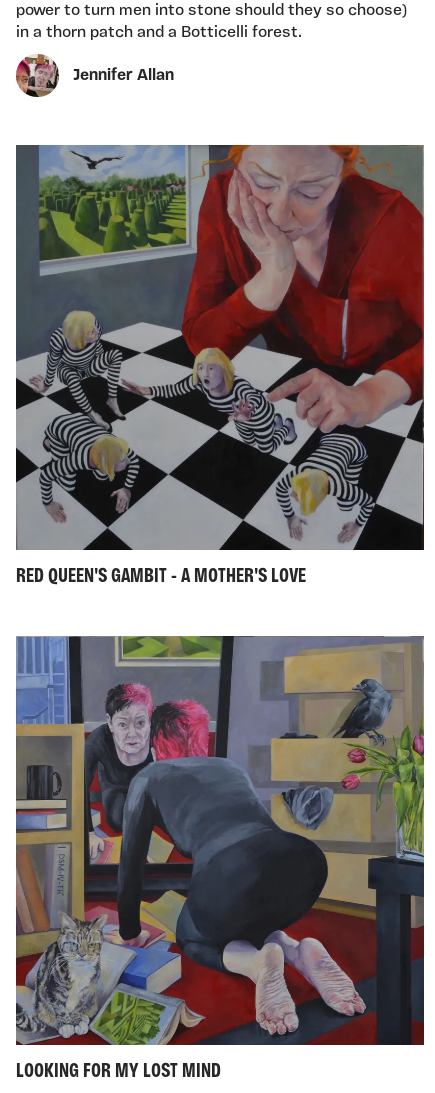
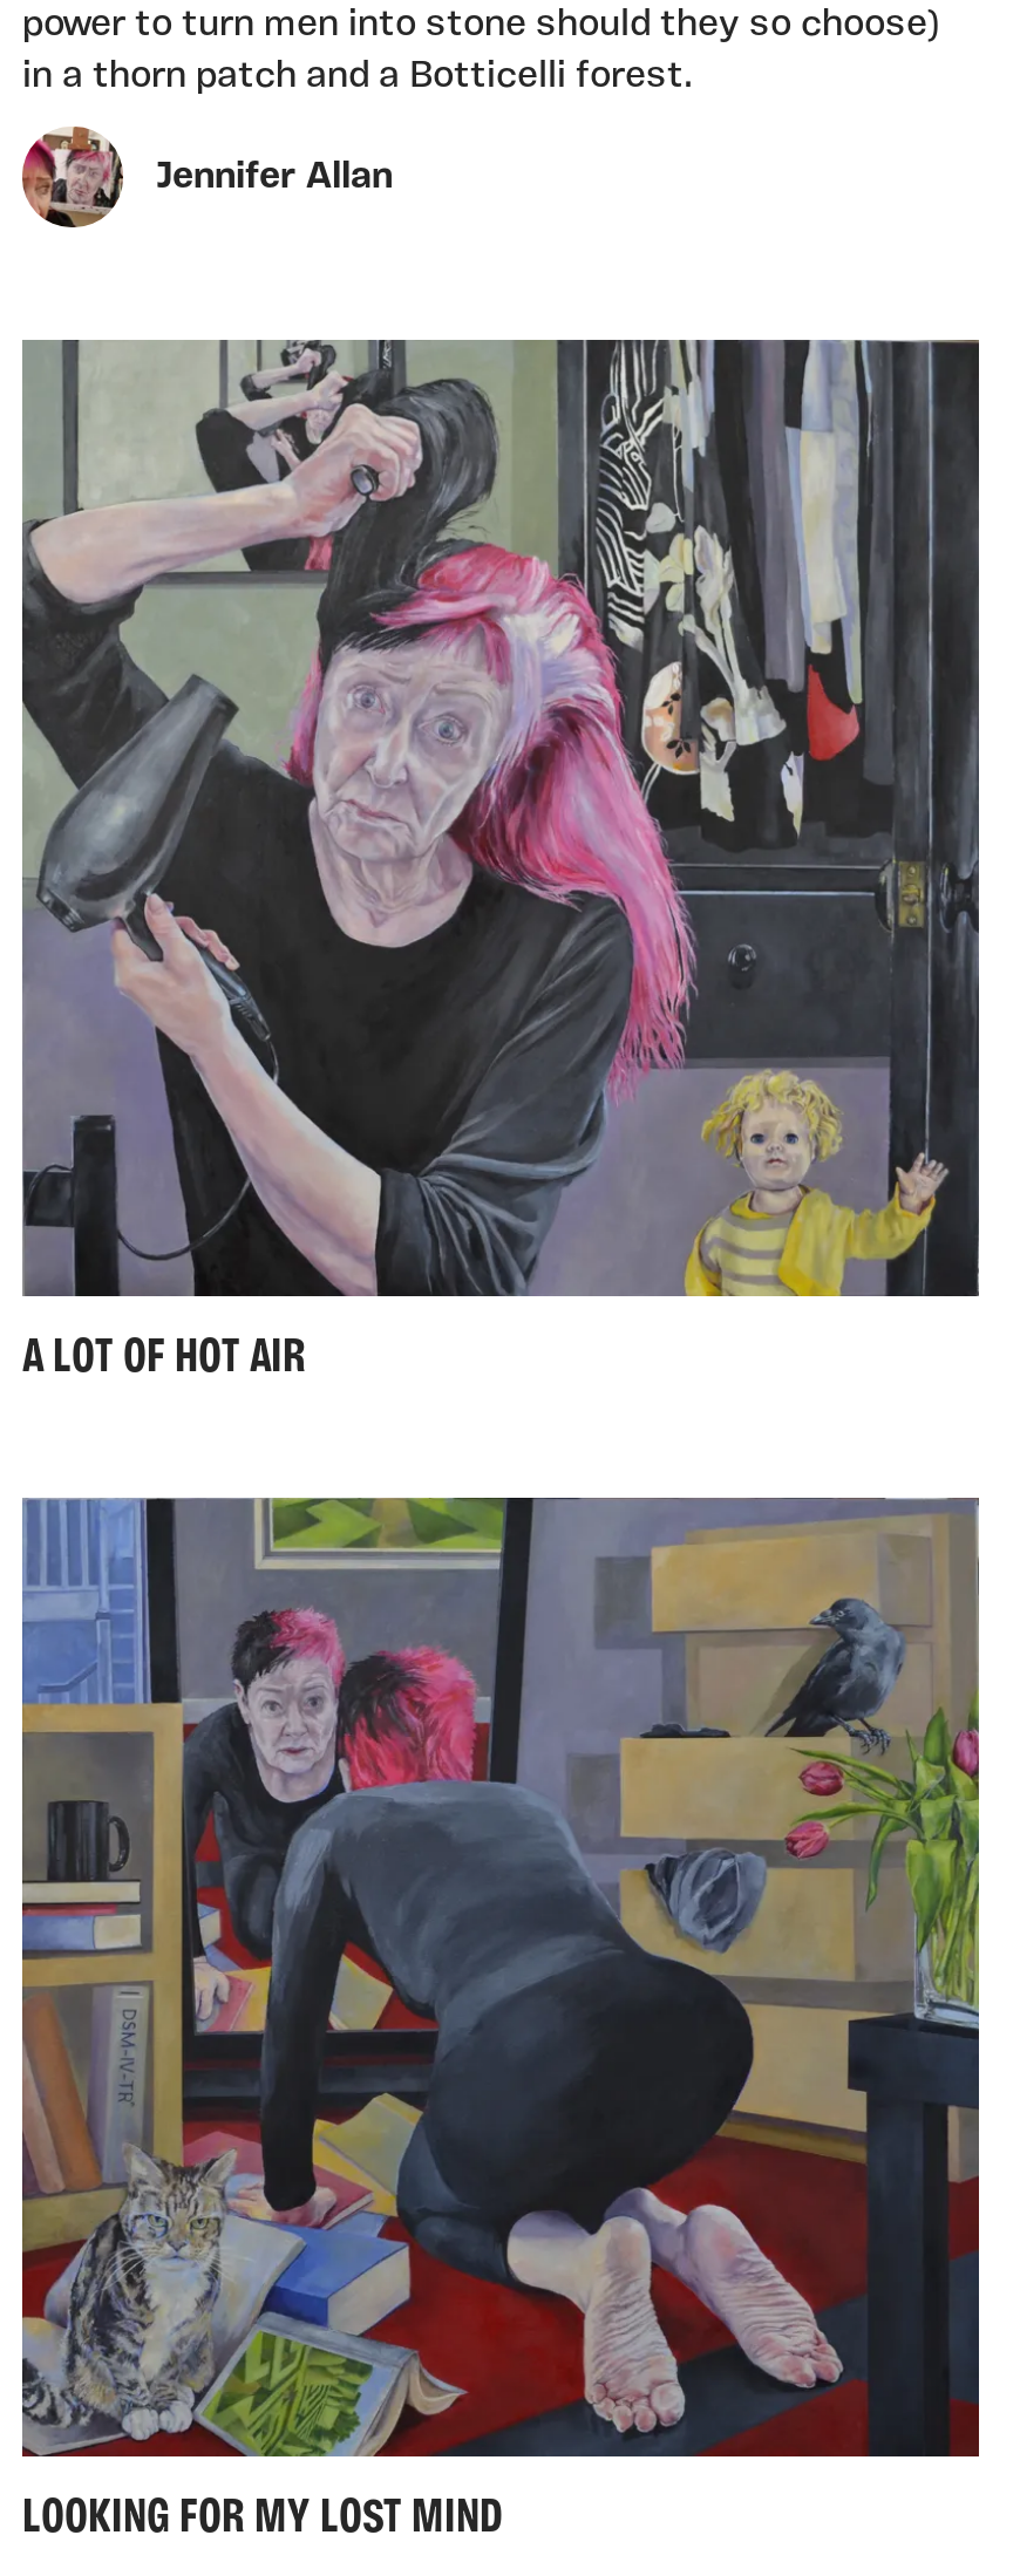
[15,144,424,587] [image] | RED QUEEN'S GAMBIT - A MOTHER'S LOVE -> [20,338,981,1383] [image] | A LOT OF HOT AIR

